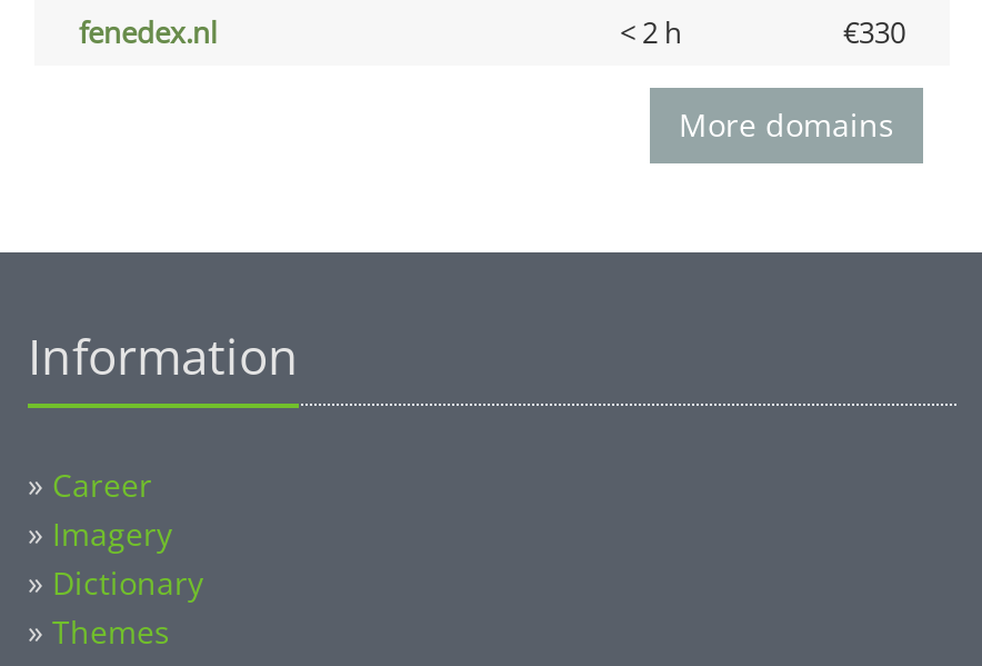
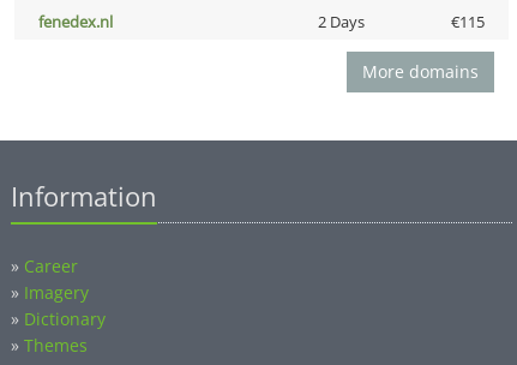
[620,11,905,51] < 2 h | €330 -> [317,10,485,32] 2 Days | €115

